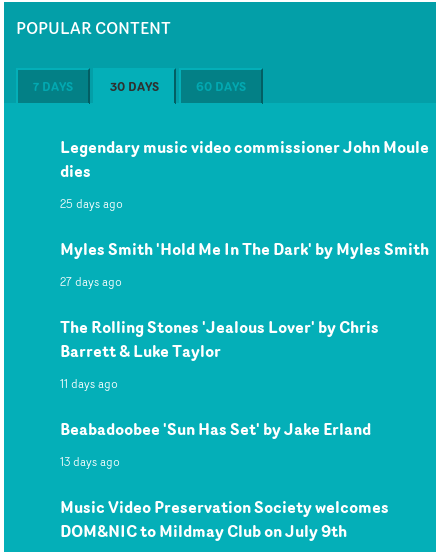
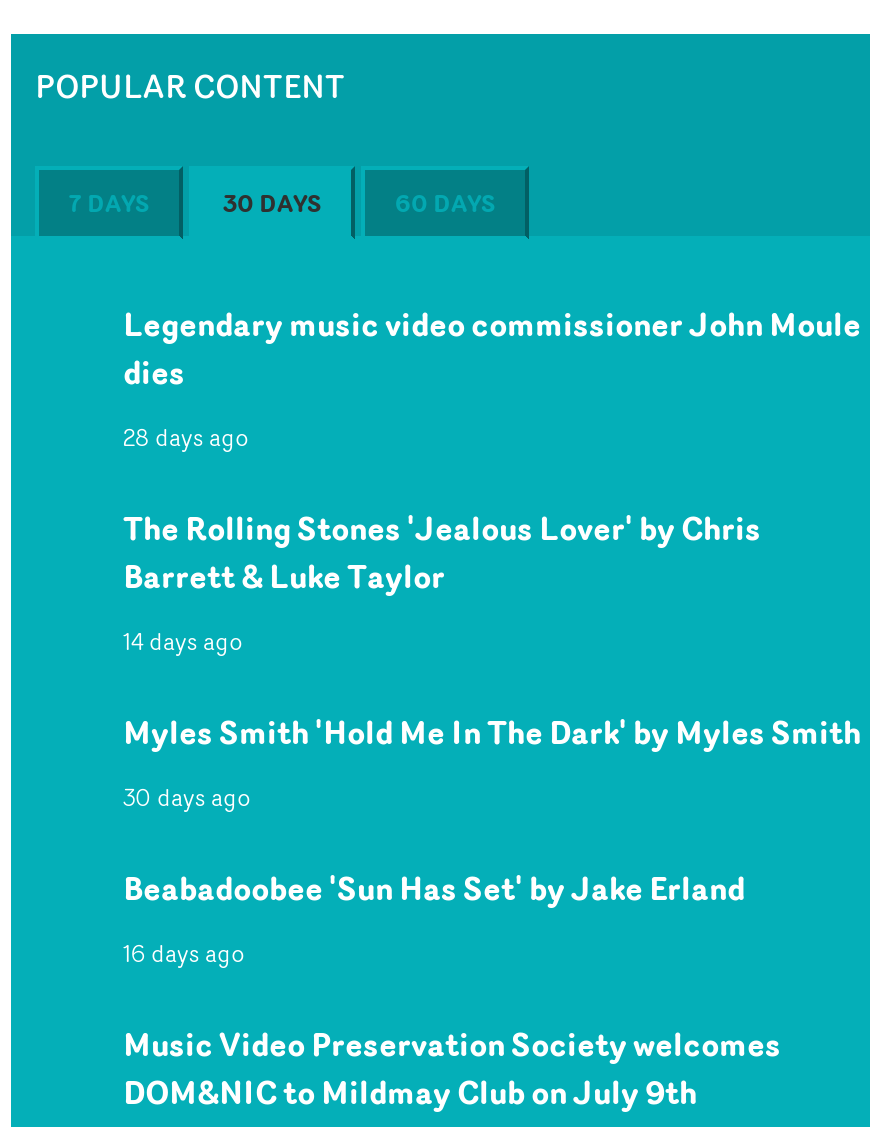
[60,195,123,290] 25 days ago | 27 days ago -> [123,420,249,454] 28 days ago
moved [60,237,429,261] -> [123,708,861,756]: Myles Smith 'Hold Me In The Dark' by Myles Smith
moved [60,315,379,363] -> [123,504,761,600]: The Rolling Stones 'Jealous Lover' by Chris | Barrett & Luke Taylor
[60,375,118,392] 11 days ago -> [123,624,251,814] 14 days ago | 30 days ago
[60,453,120,470] 13 days ago -> [123,936,245,970] 16 days ago

